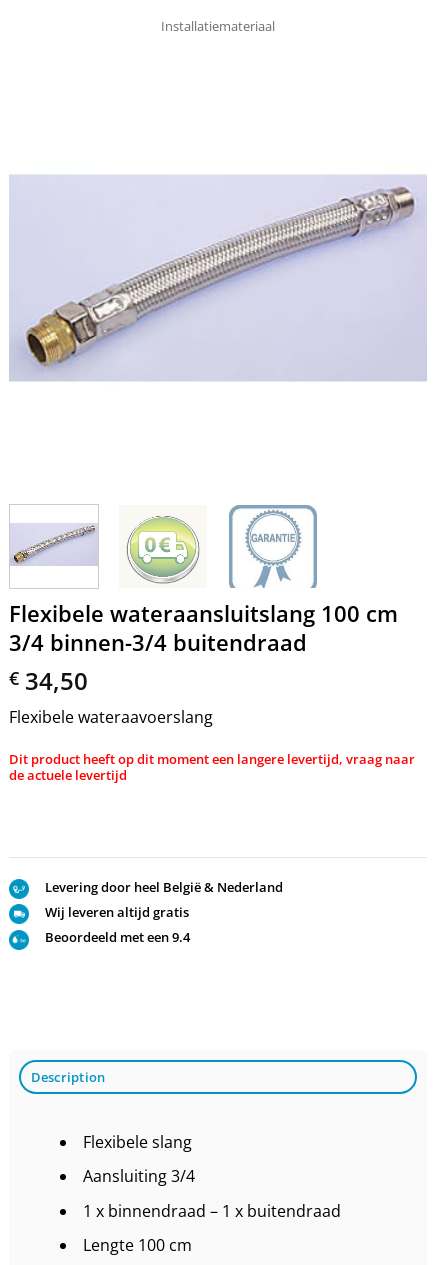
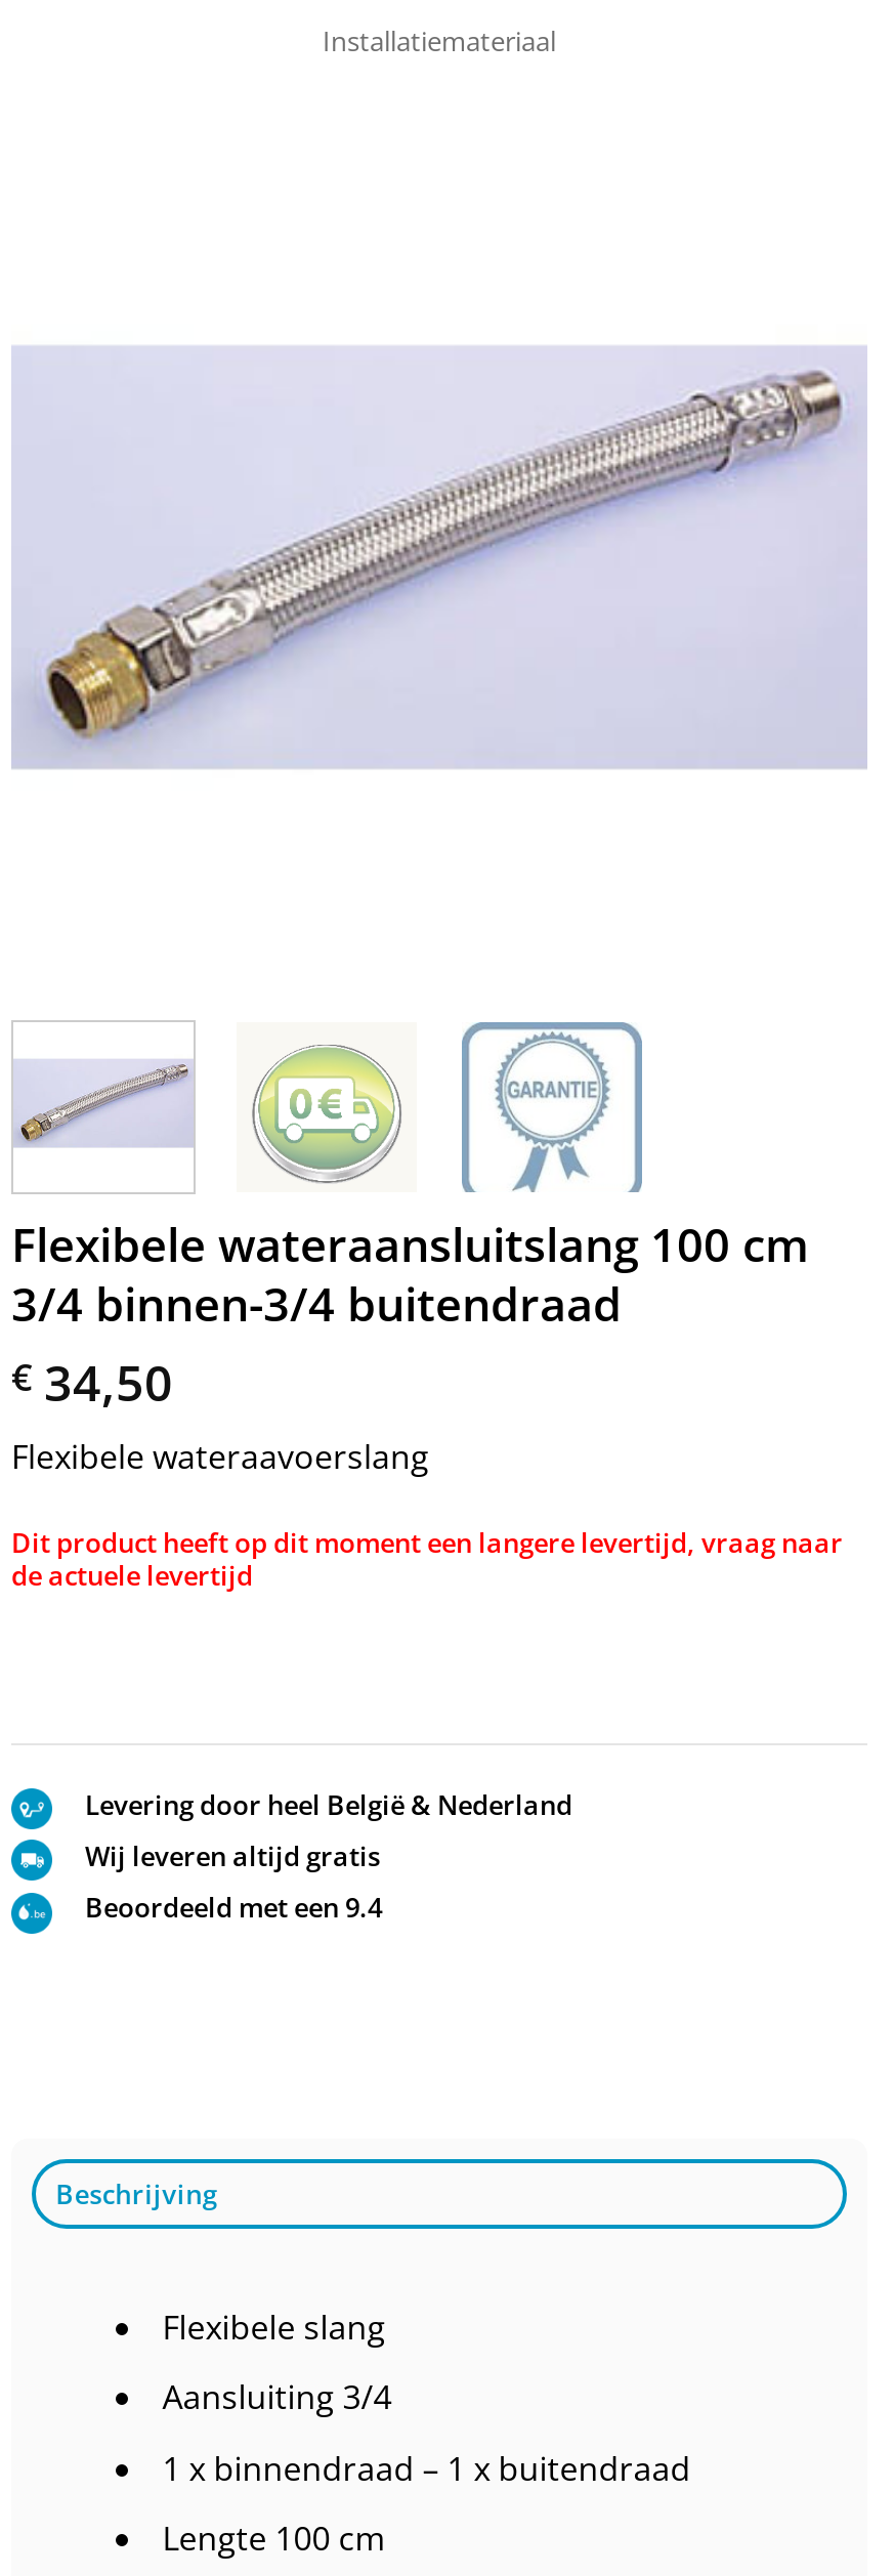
[31,1068,105,1086] Description -> [56,2175,218,2212] Beschrijving

